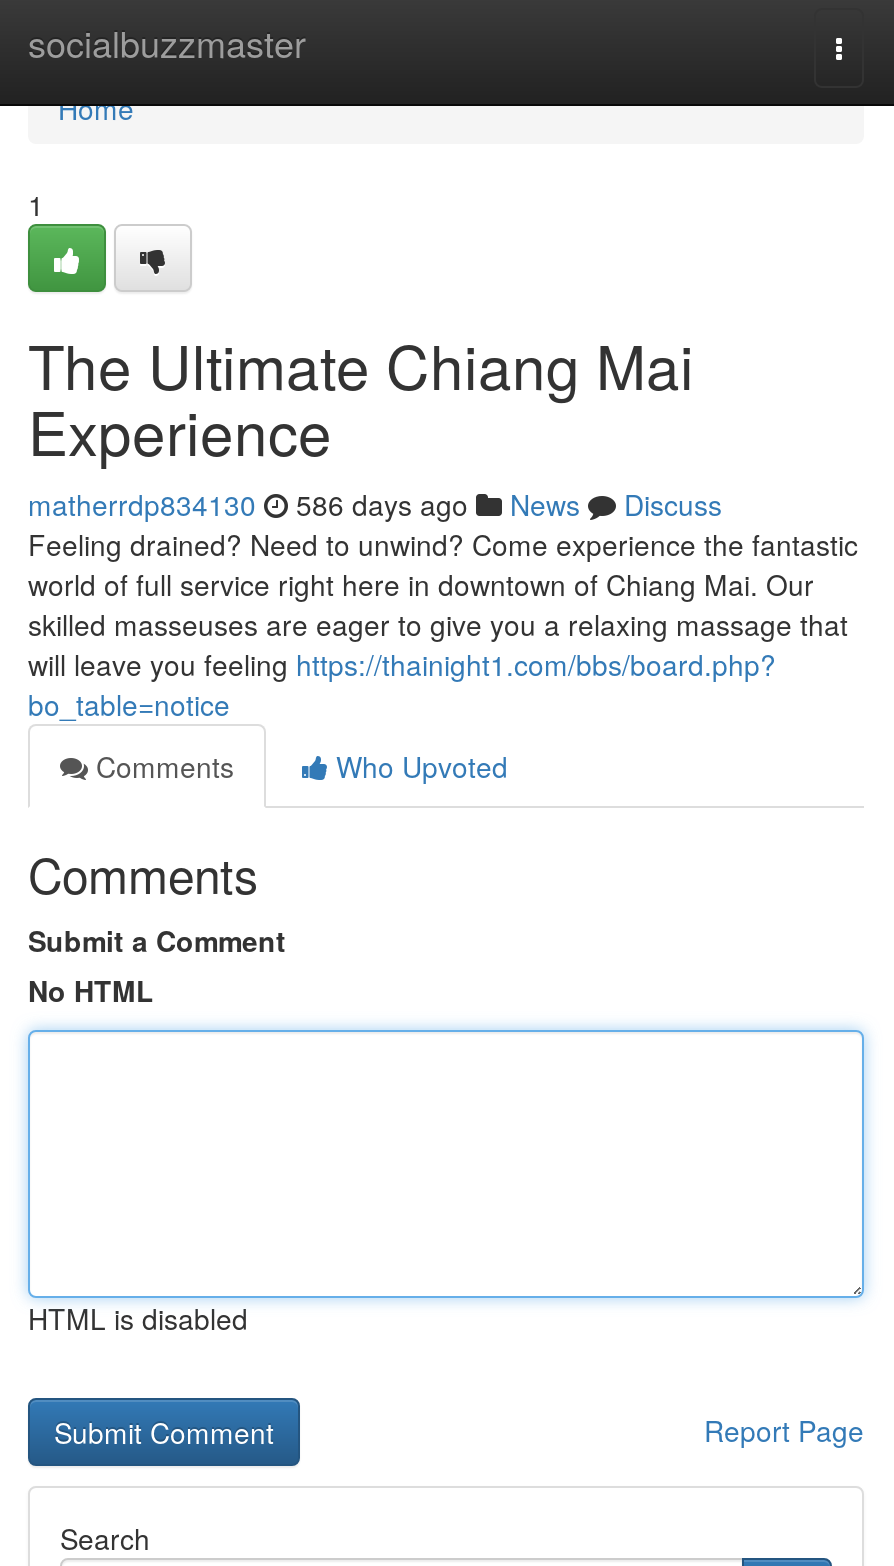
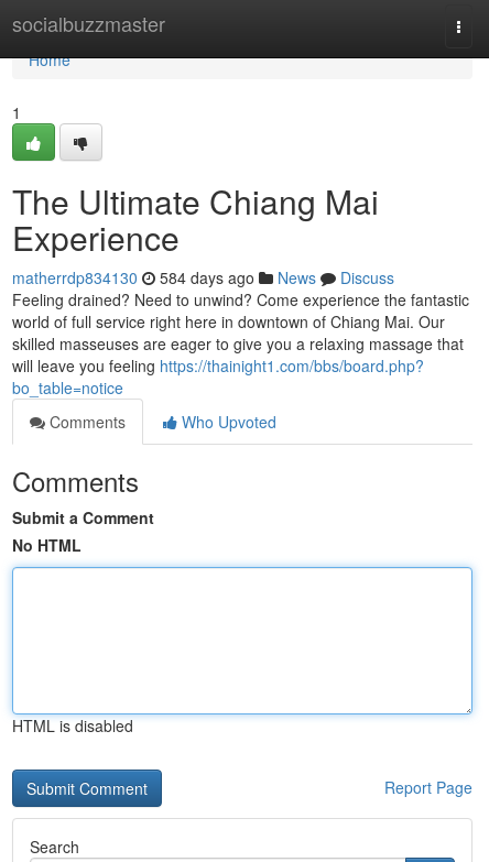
[28,484,722,524] matherrdp834130 586 days ago News Discuss -> [12,266,394,288] matherrdp834130 584 days ago News Discuss

